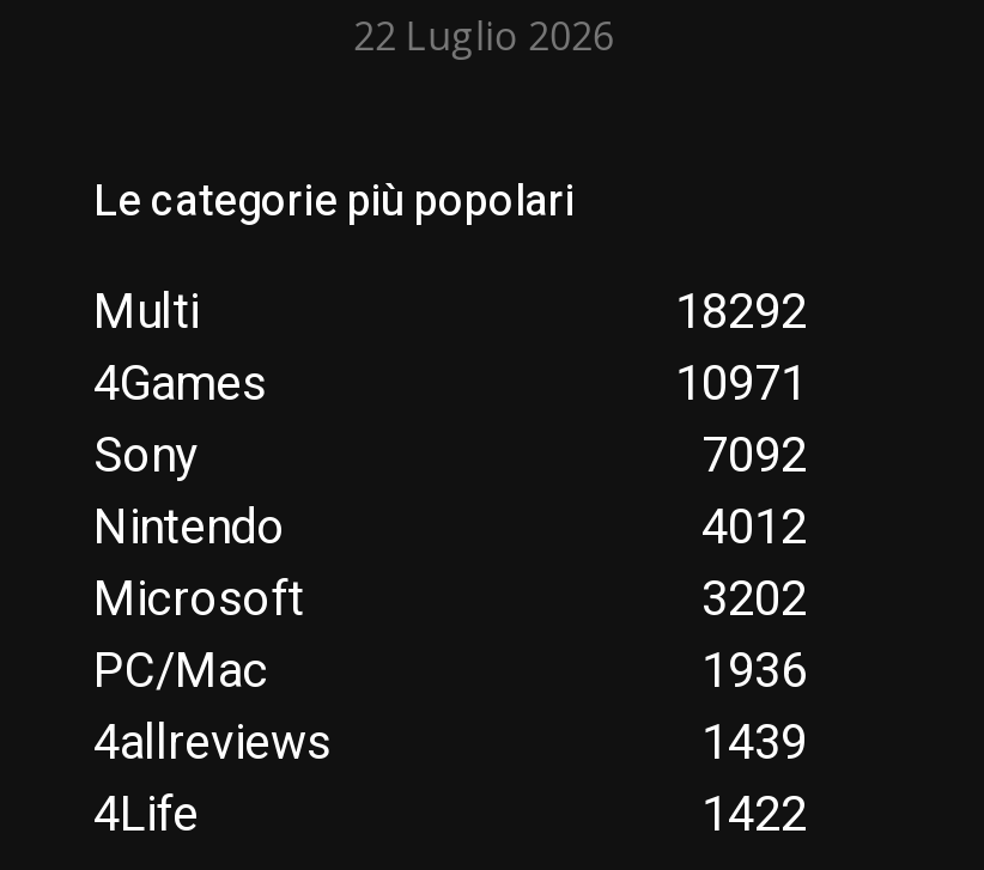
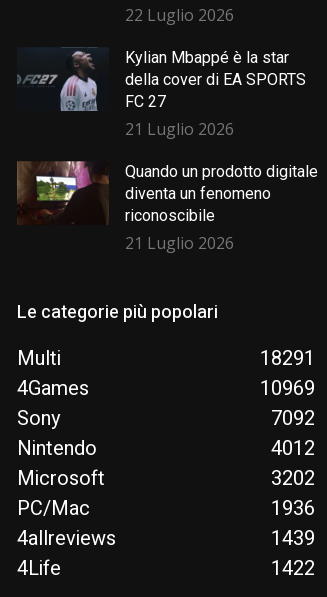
none -> [16,47,318,254] [image] | Kylian Mbappé è la star | della cover di EA SPORTS | FC 27 | 21 Luglio 2026 | Quando un prodotto digitale | diventa un fenomeno | riconoscibile | 21 Luglio 2026
none -> [16,160,110,225] [image]
[675,277,807,347] 18292 -> [260,344,315,373] 18291
[675,349,807,418] 10971 -> [260,374,315,403] 10969

